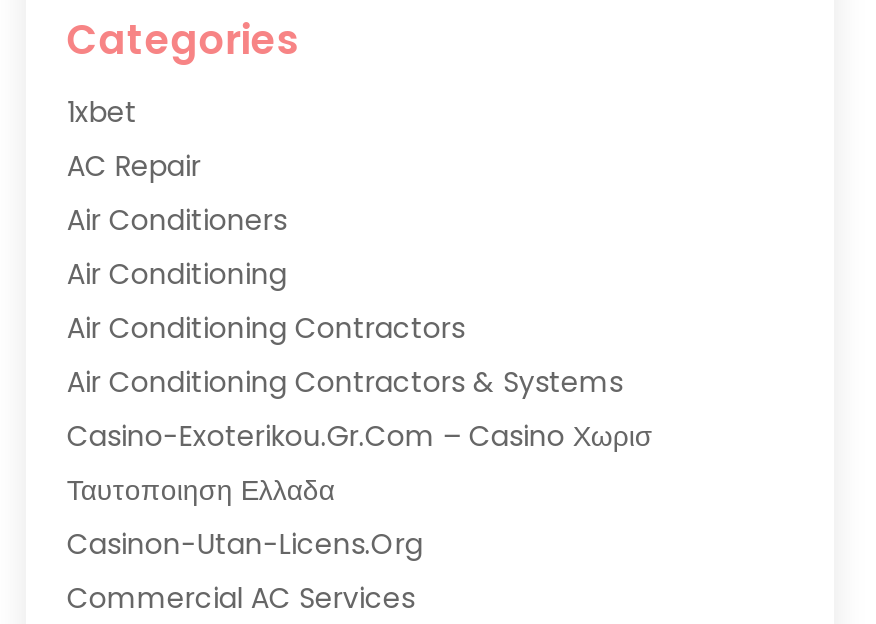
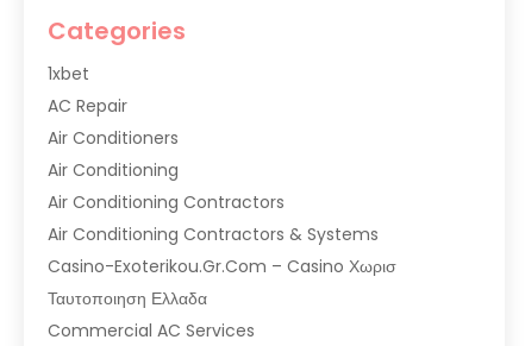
[67,523,423,563] Casinon-Utan-Licens.org -> none

